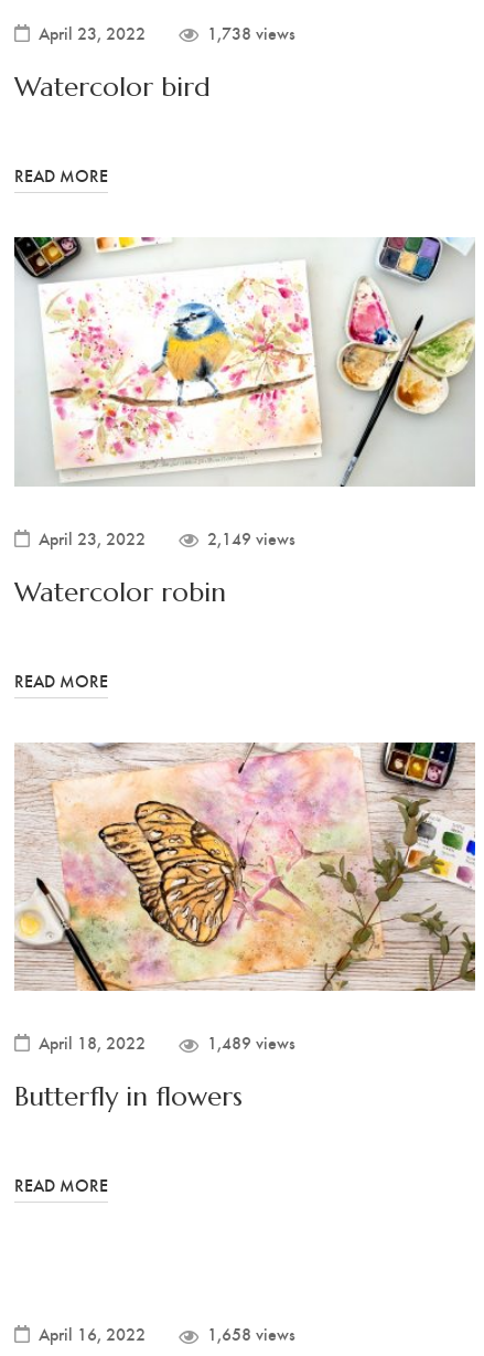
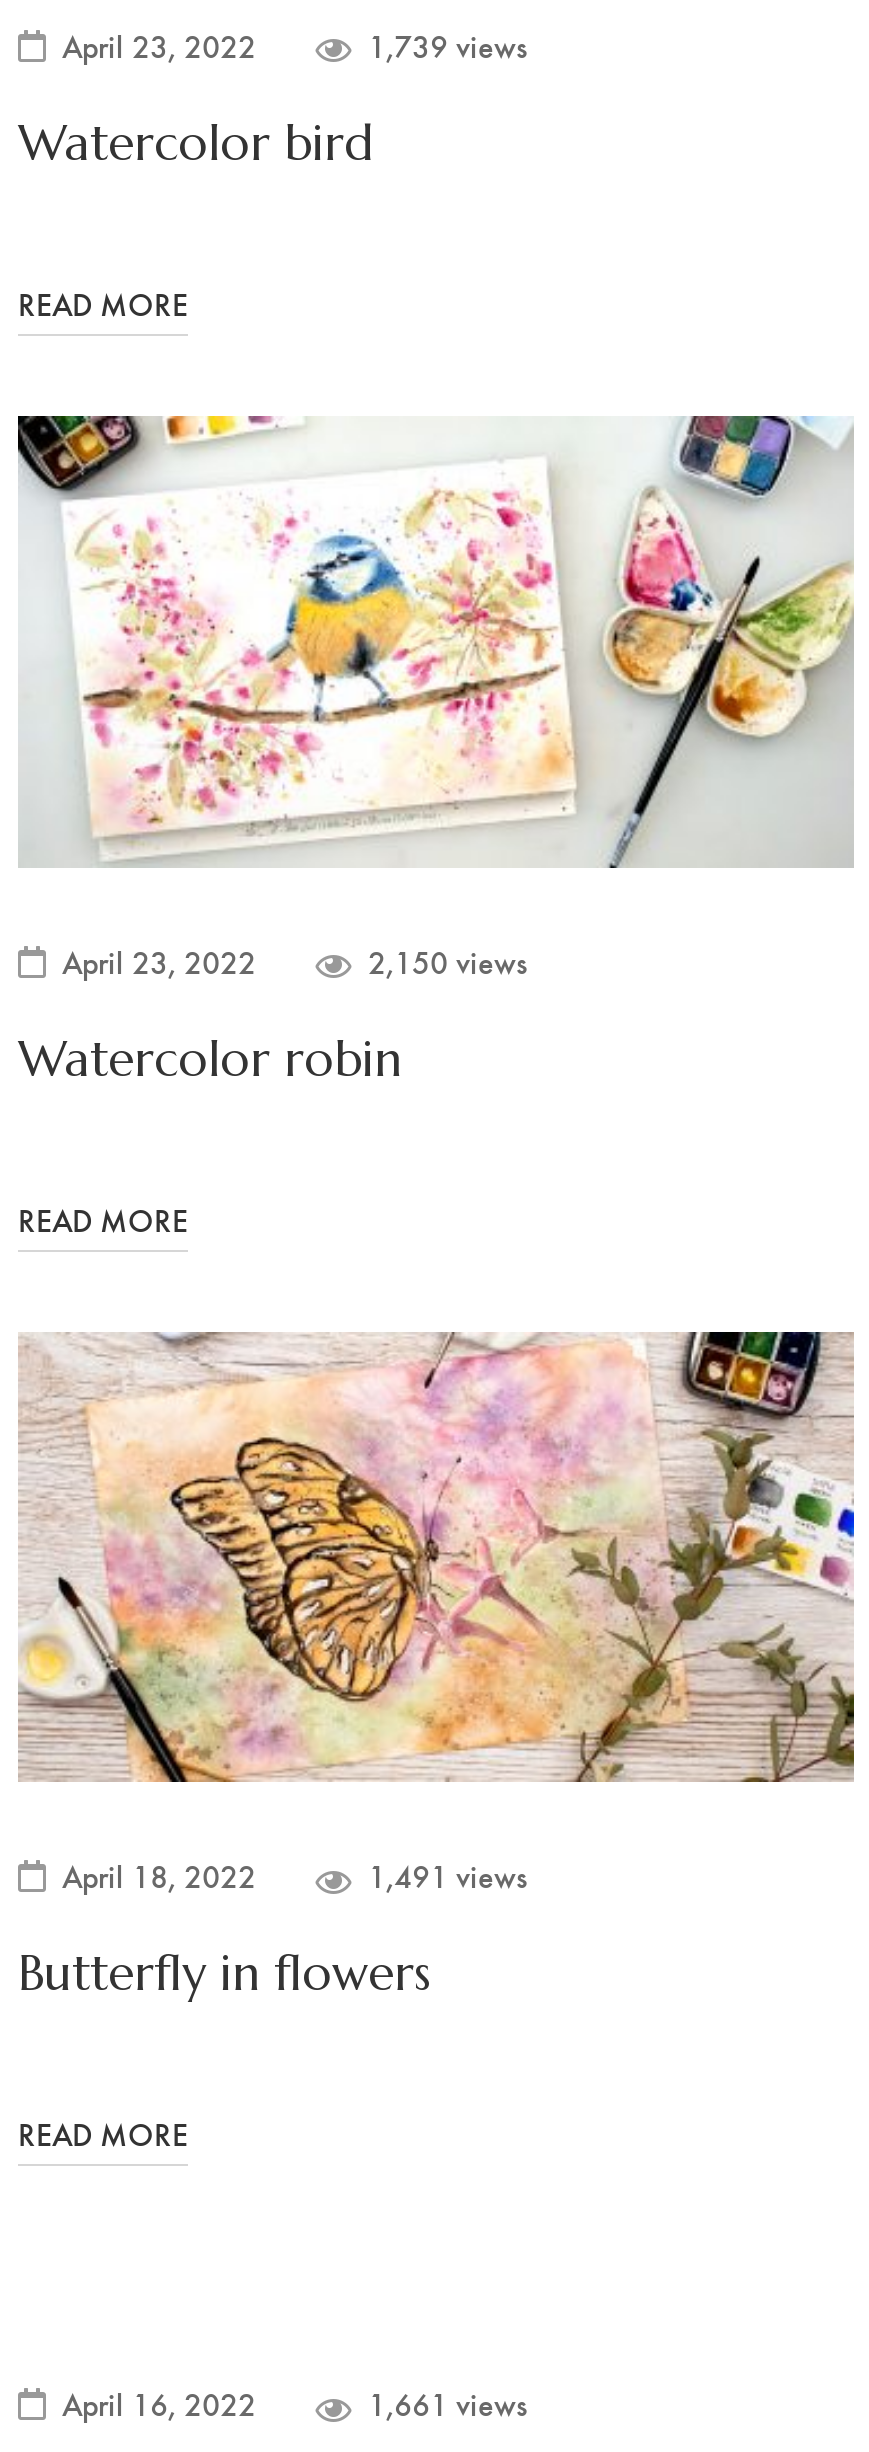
[207,21,295,44] 1,738 views -> [368,23,528,65] 1,739 views
[207,526,295,549] 2,149 views -> [368,939,528,981] 2,150 views
[207,1031,295,1054] 1,489 views -> [368,1855,528,1897] 1,491 views
[207,1322,295,1345] 1,658 views -> [368,2383,528,2425] 1,661 views

